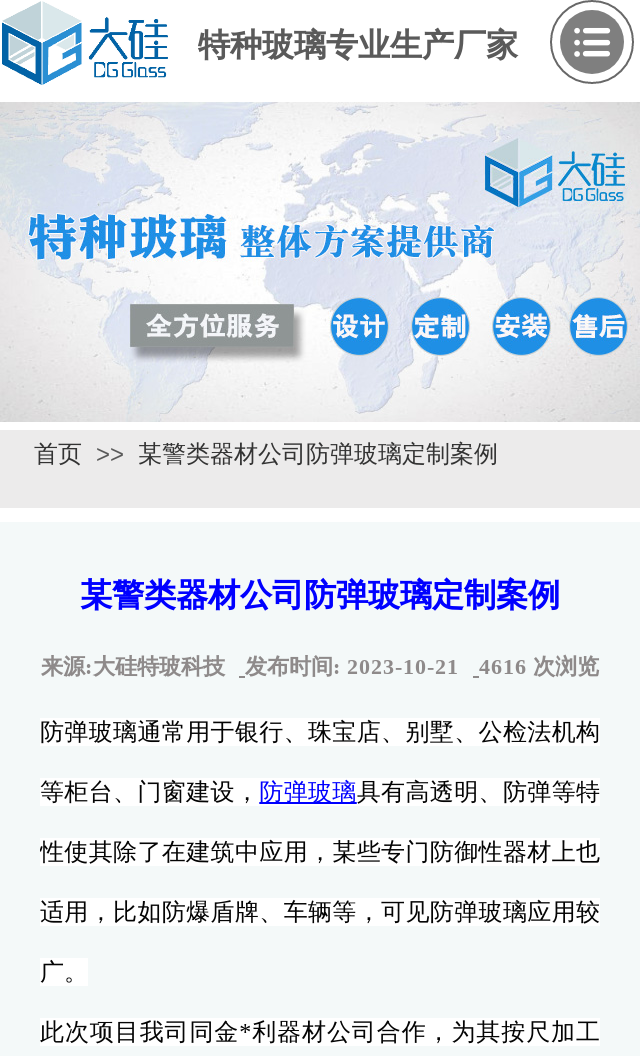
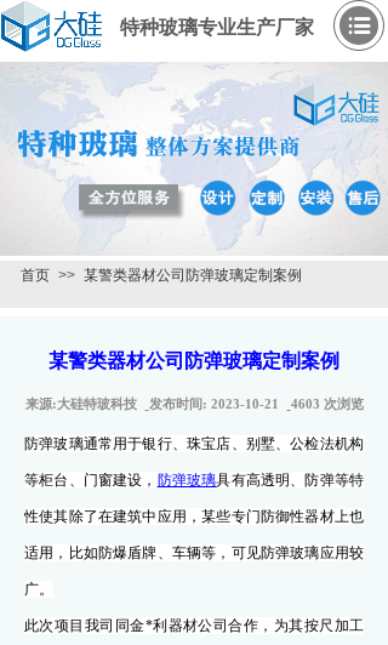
[41,654,599,678] 来源:大硅特玻科技 发布时间: 2023-10-21 4616次浏览 -> [25,396,363,411] 来源:大硅特玻科技 发布时间: 2023-10-21 4603次浏览

